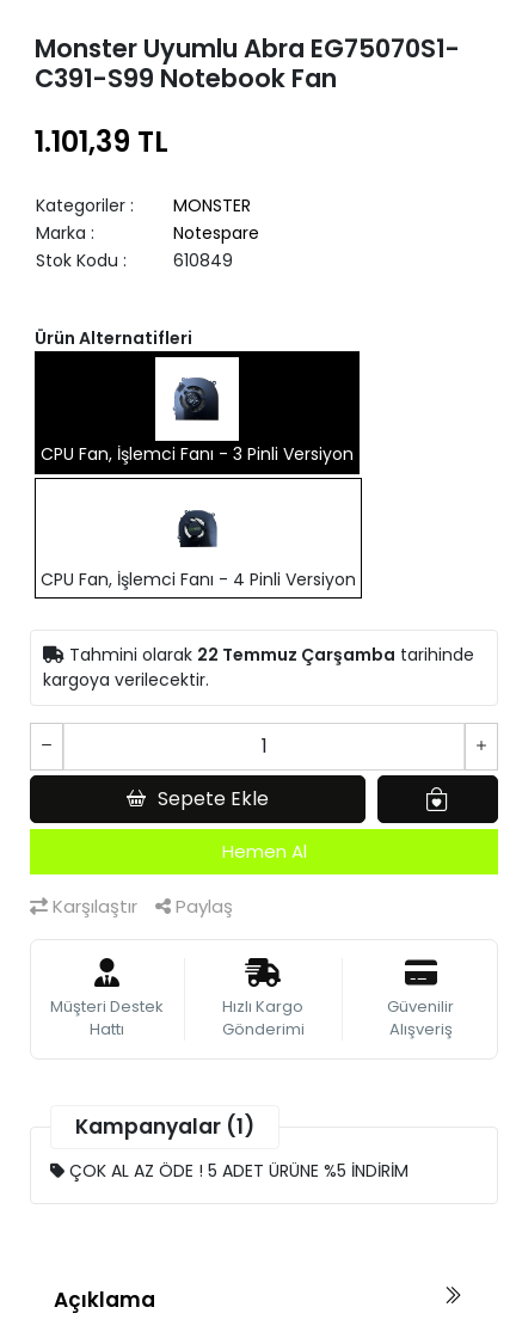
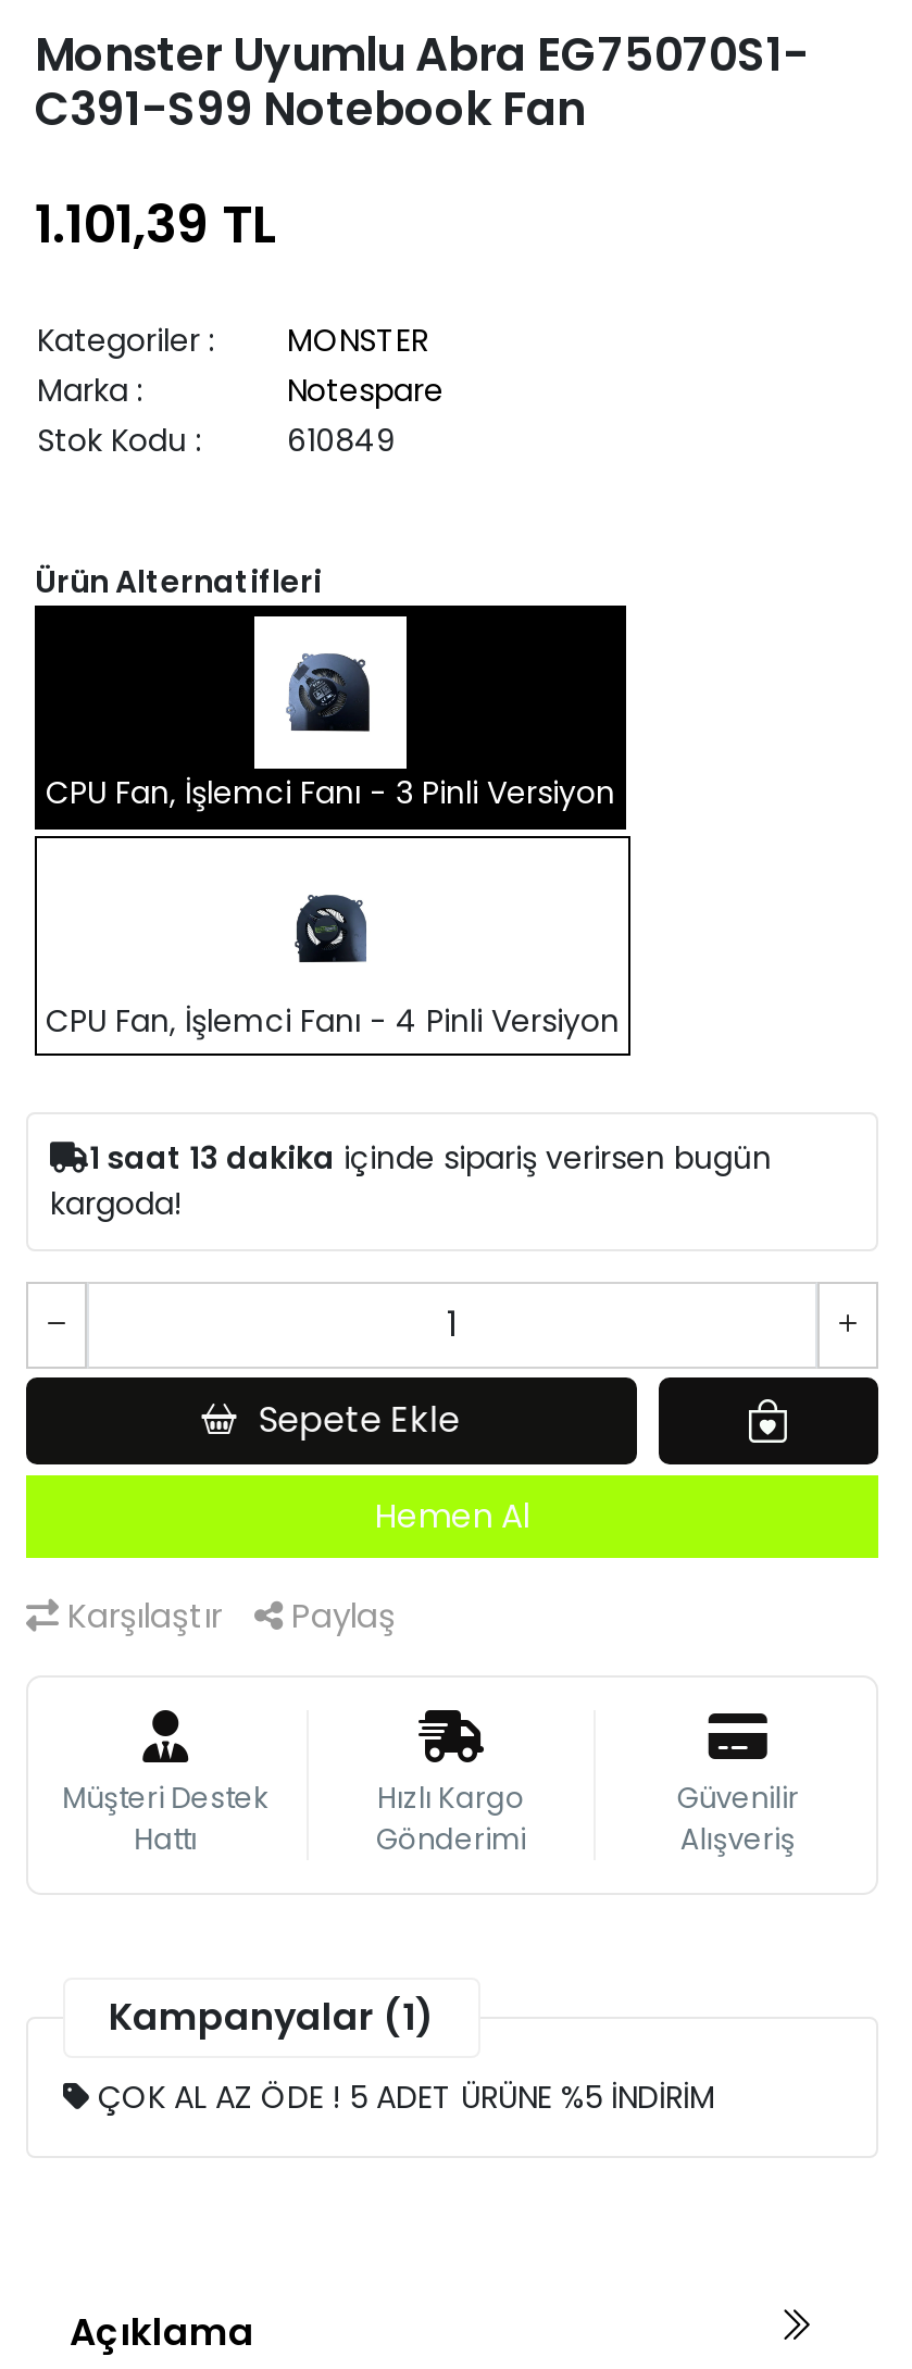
[43,643,474,692] Tahmini olarak 22 Temmuz Çarşamba tarihinde | kargoya verilecektir. -> [50,1137,772,1226] 1 saat 13 dakika içinde sipariş verirsen bugün | kargoda!

